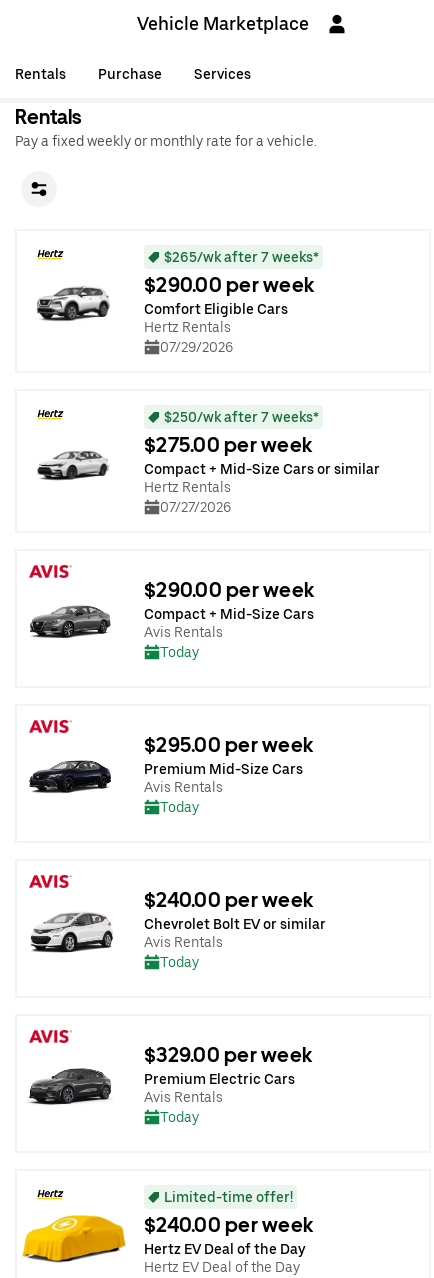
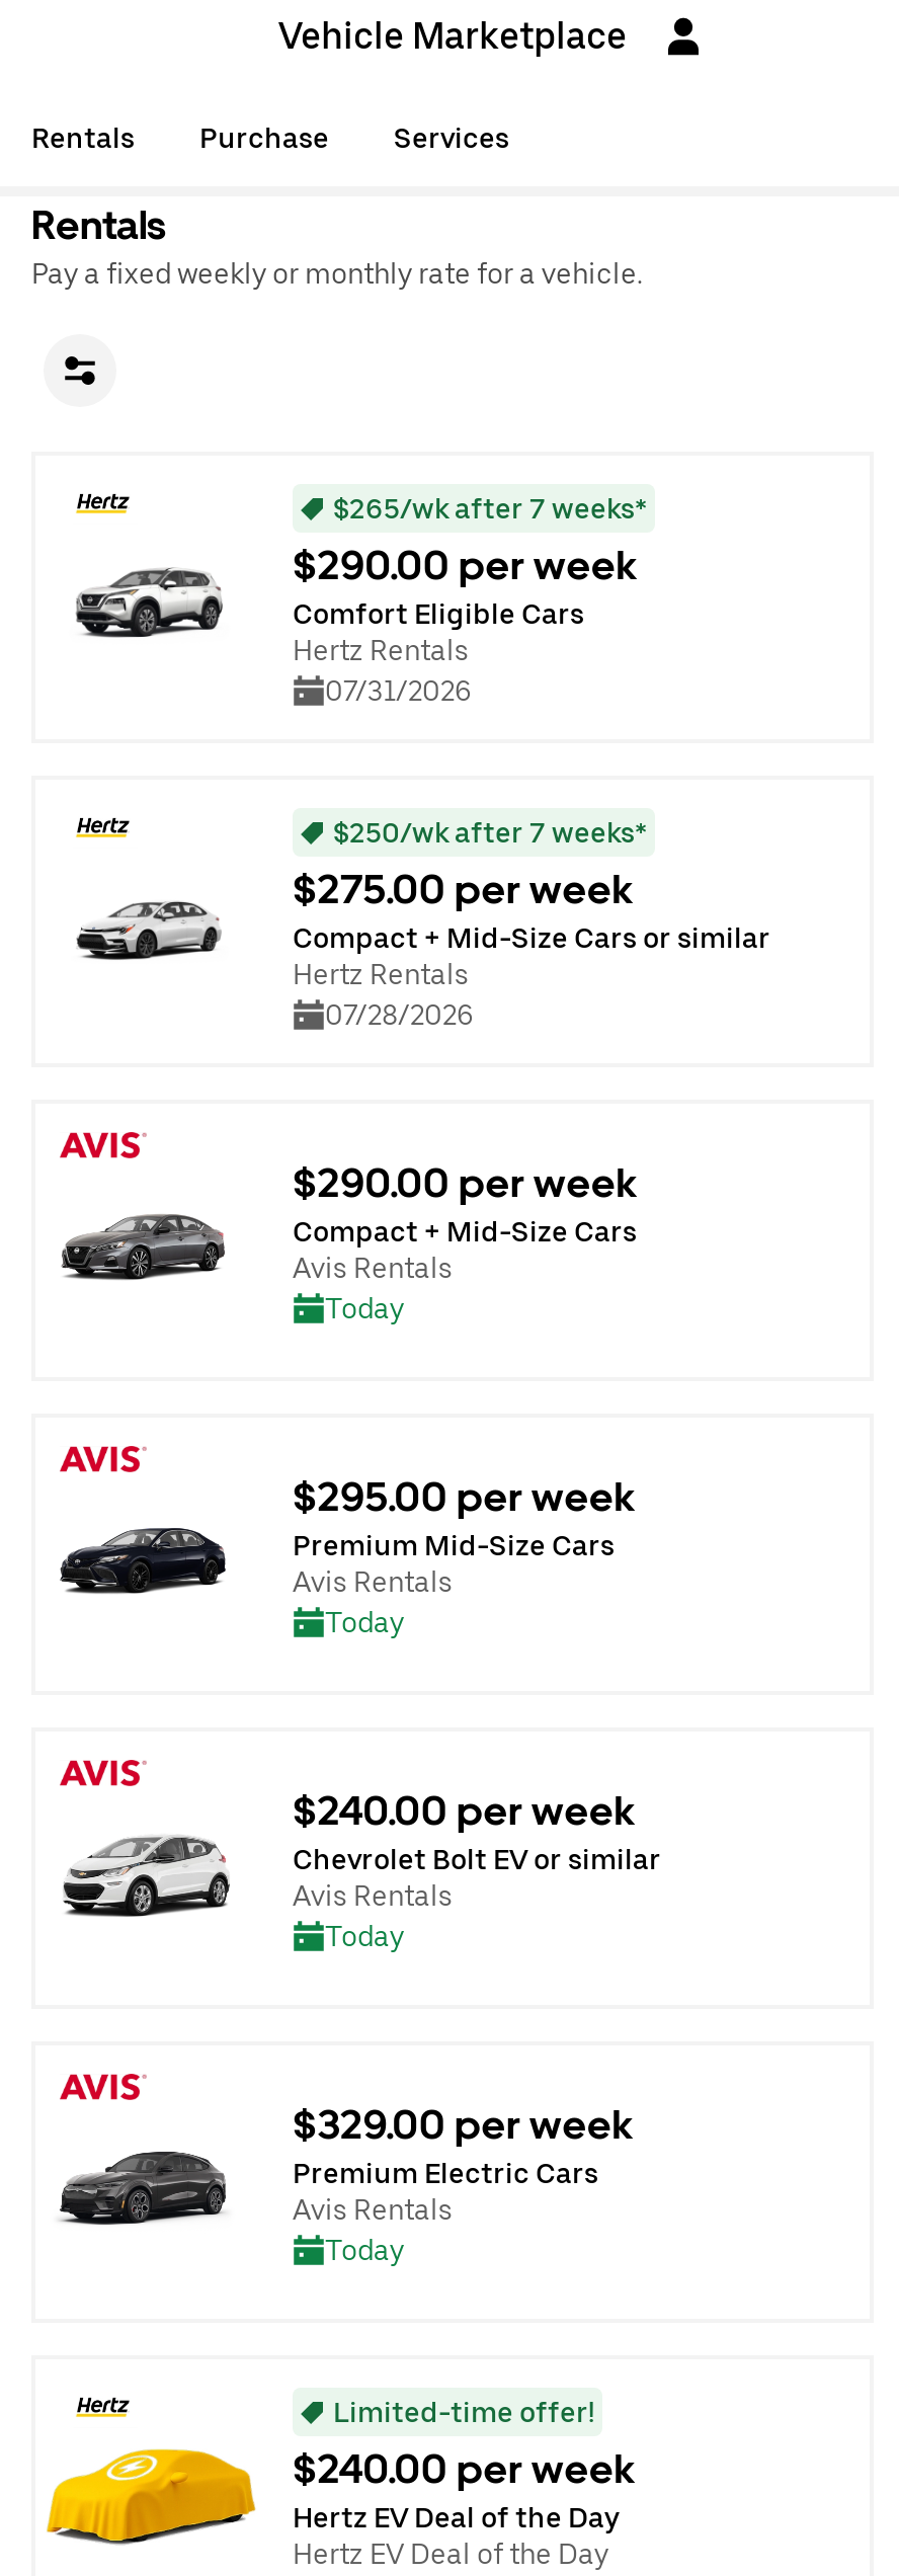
[160,339,233,355] 07/29/2026 -> [325,674,471,707] 07/31/2026
[160,499,231,515] 07/27/2026 -> [325,998,473,1031] 07/28/2026

